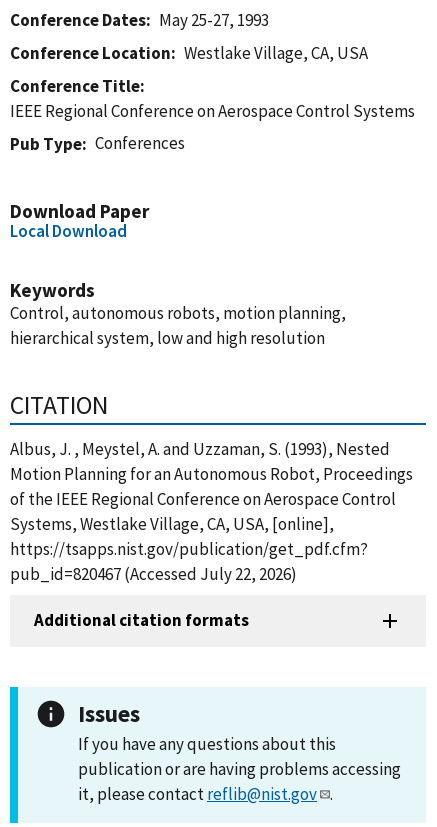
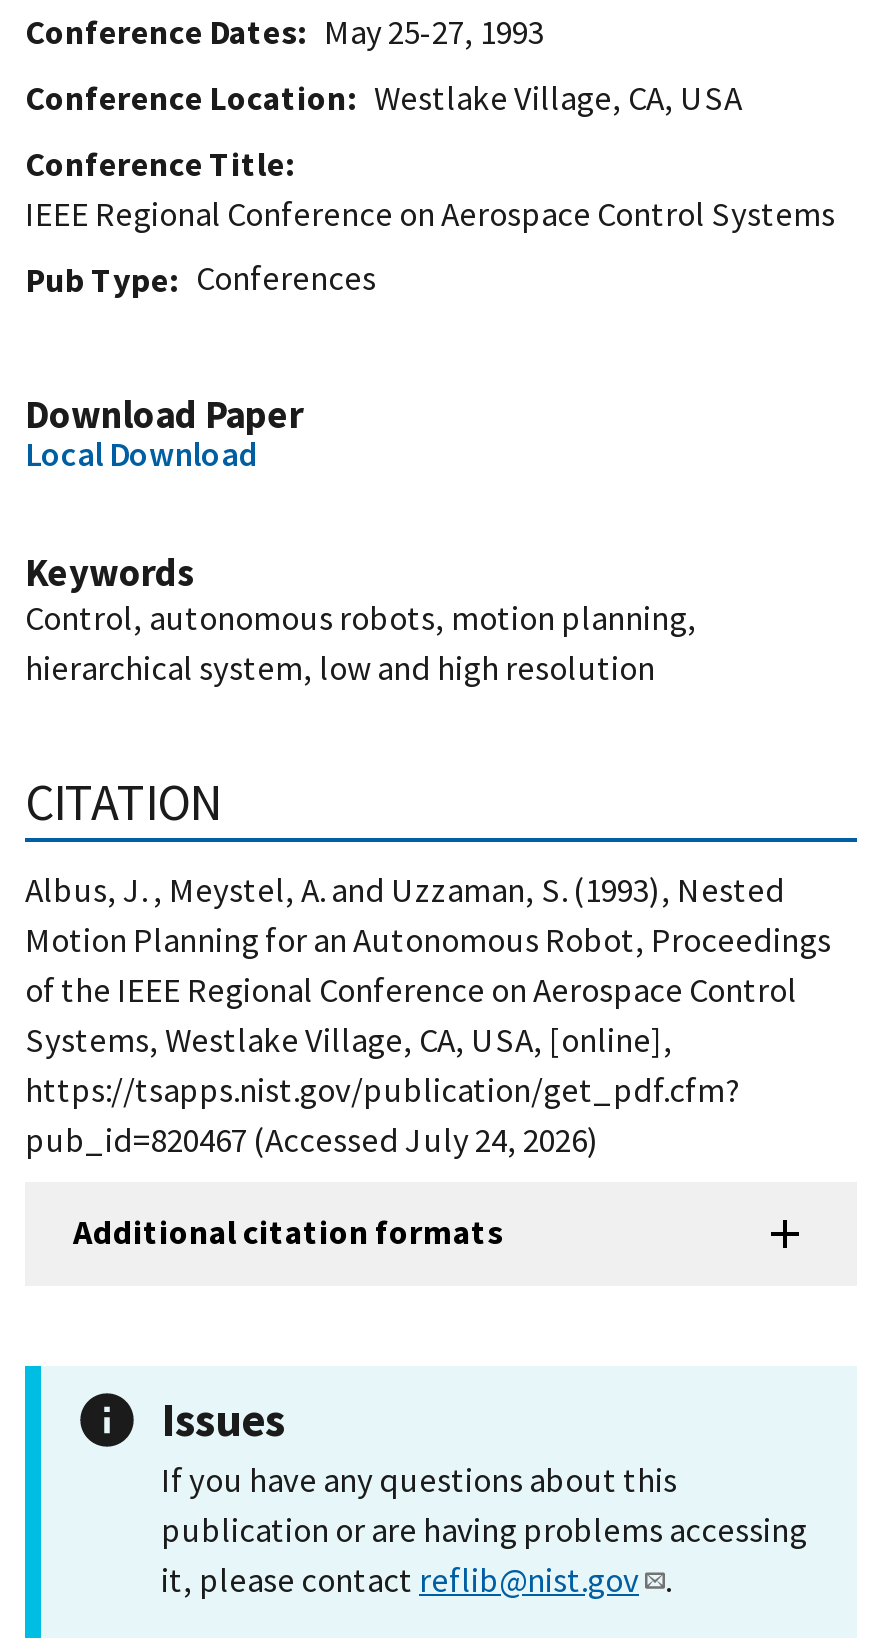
[10,563,297,585] pub_id=820467 (Accessed July 22, 2026) -> [25,1118,599,1162] pub_id=820467 (Accessed July 24, 2026)

